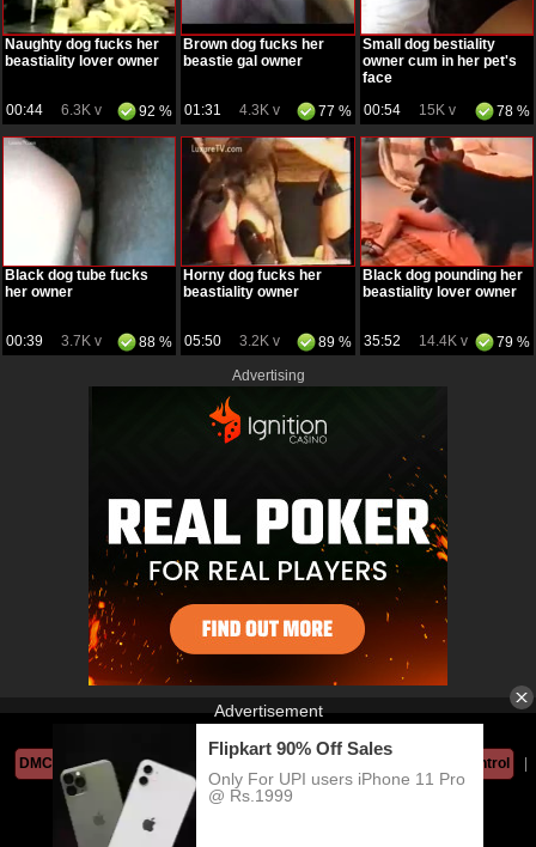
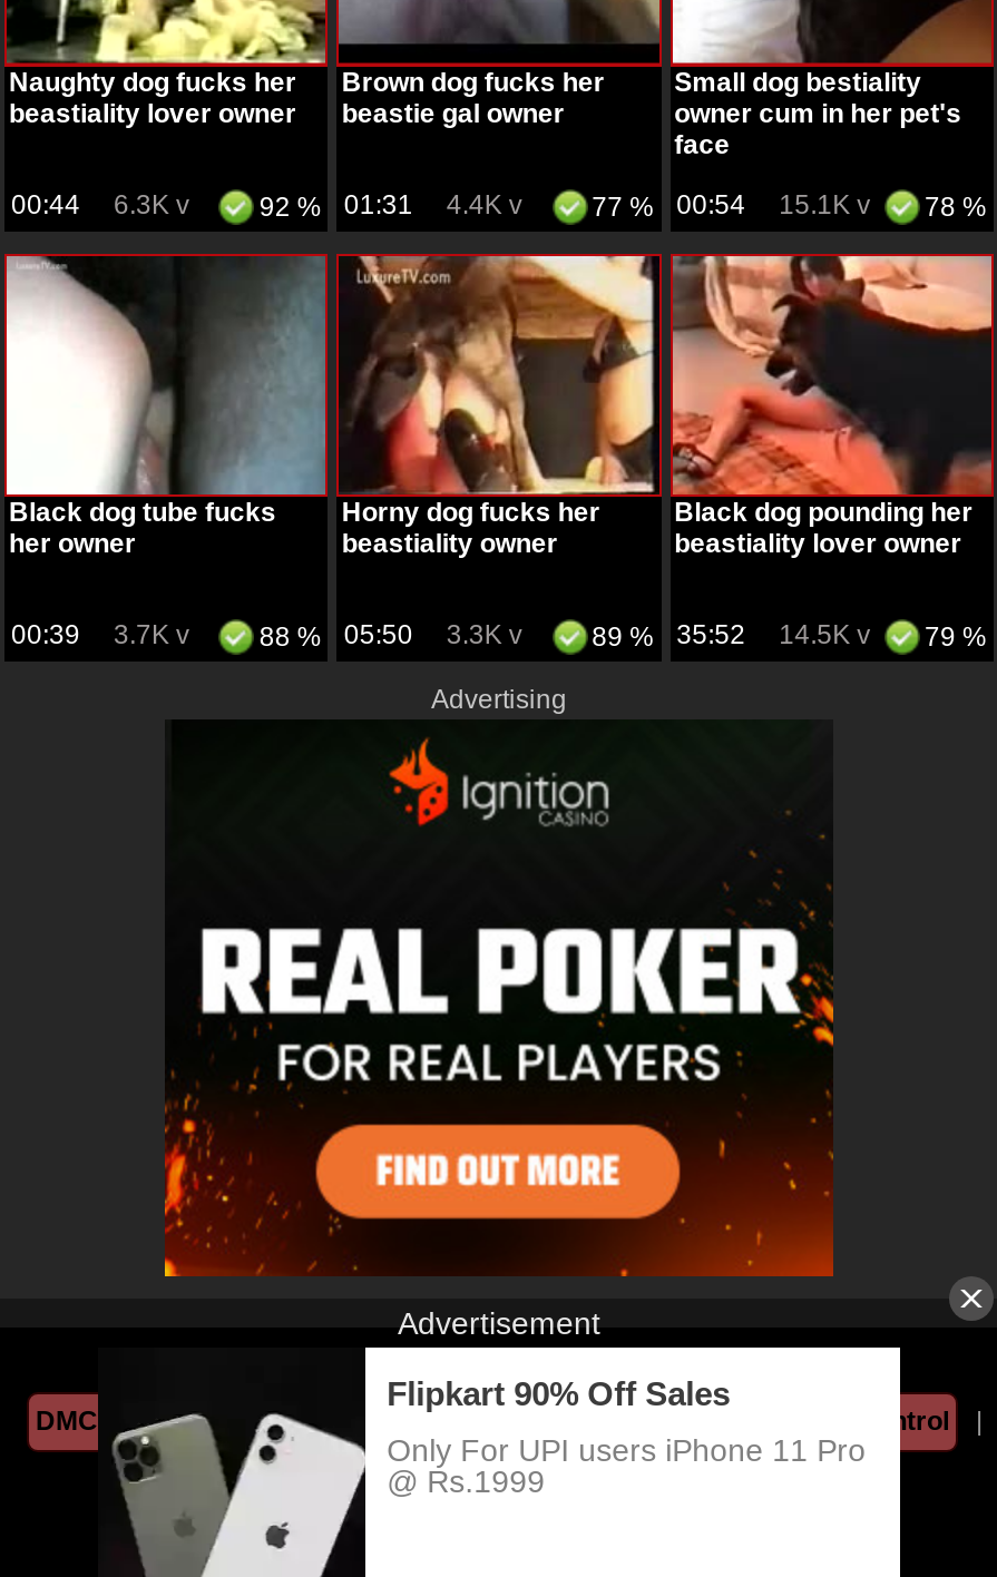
[139,101,280,119] 92 % 01:31 4.3K v -> [259,189,522,222] 92 % 01:31 4.4K v
[418,101,455,118] 15K v -> [779,189,870,220] 15.1K v
[139,333,280,351] 88 % 05:50 3.2K v -> [259,620,522,653] 88 % 05:50 3.3K v
[318,333,530,351] 89 % 35:52 14.4K v 79 % -> [592,620,987,653] 89 % 35:52 14.5K v 79 %

